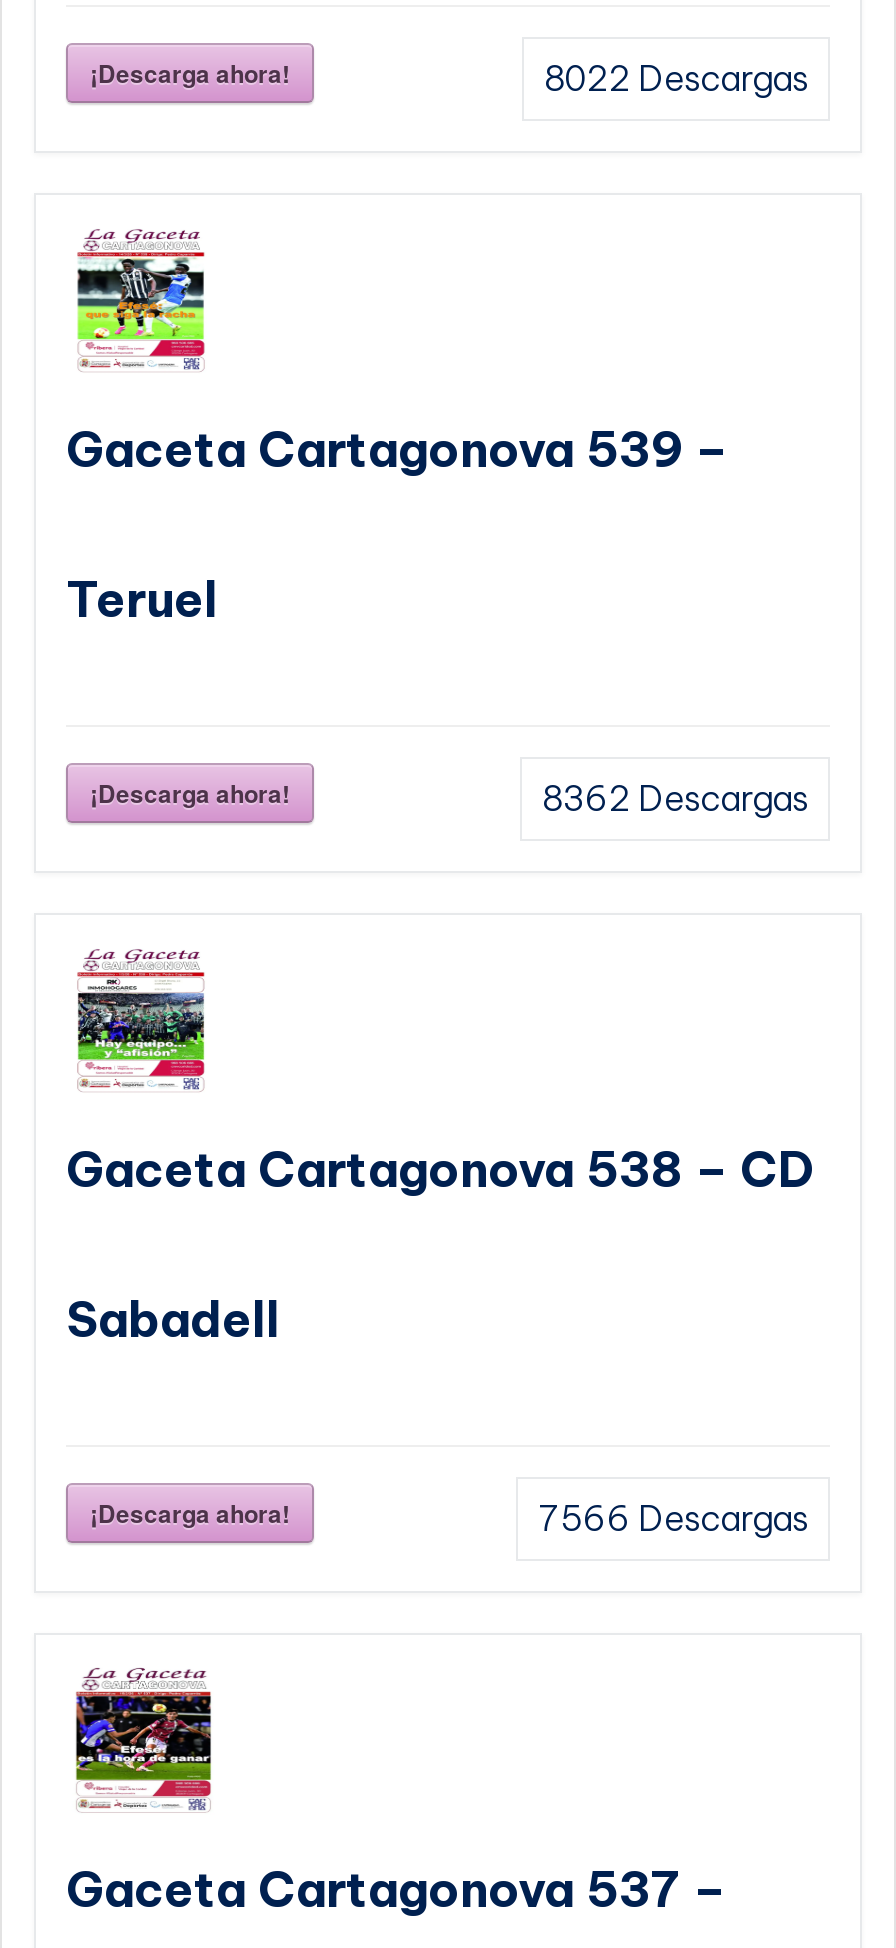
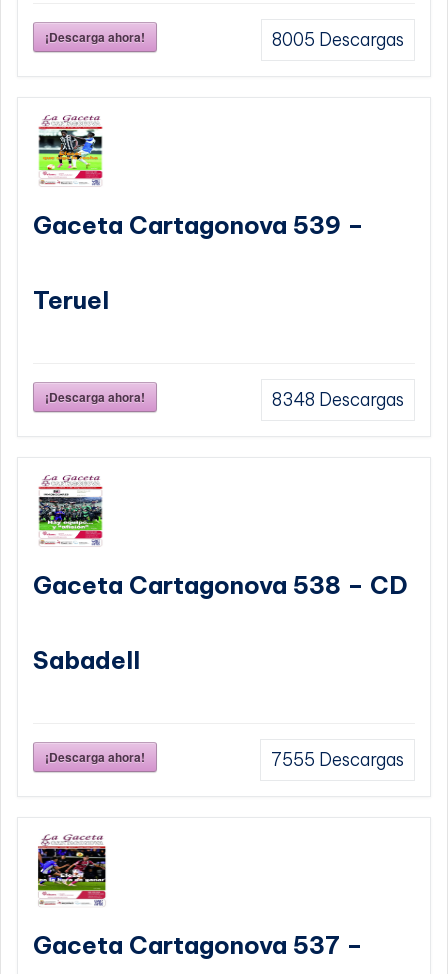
[544,57,808,101] 8022 Descargas -> [272,29,404,51] 8005 Descargas
[542,777,808,821] 8362 Descargas -> [272,389,404,411] 8348 Descargas
[538,1497,808,1541] 7566 Descargas -> [271,749,404,771] 7555 Descargas

